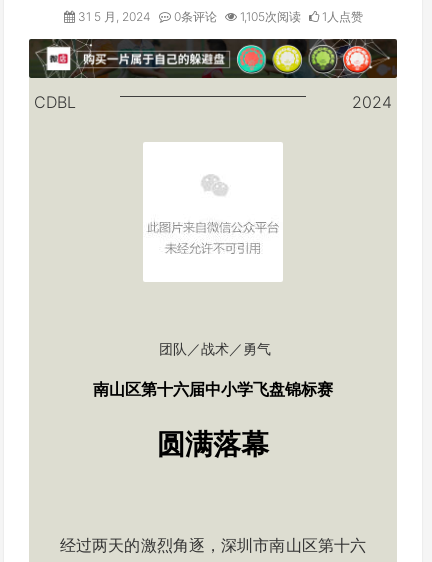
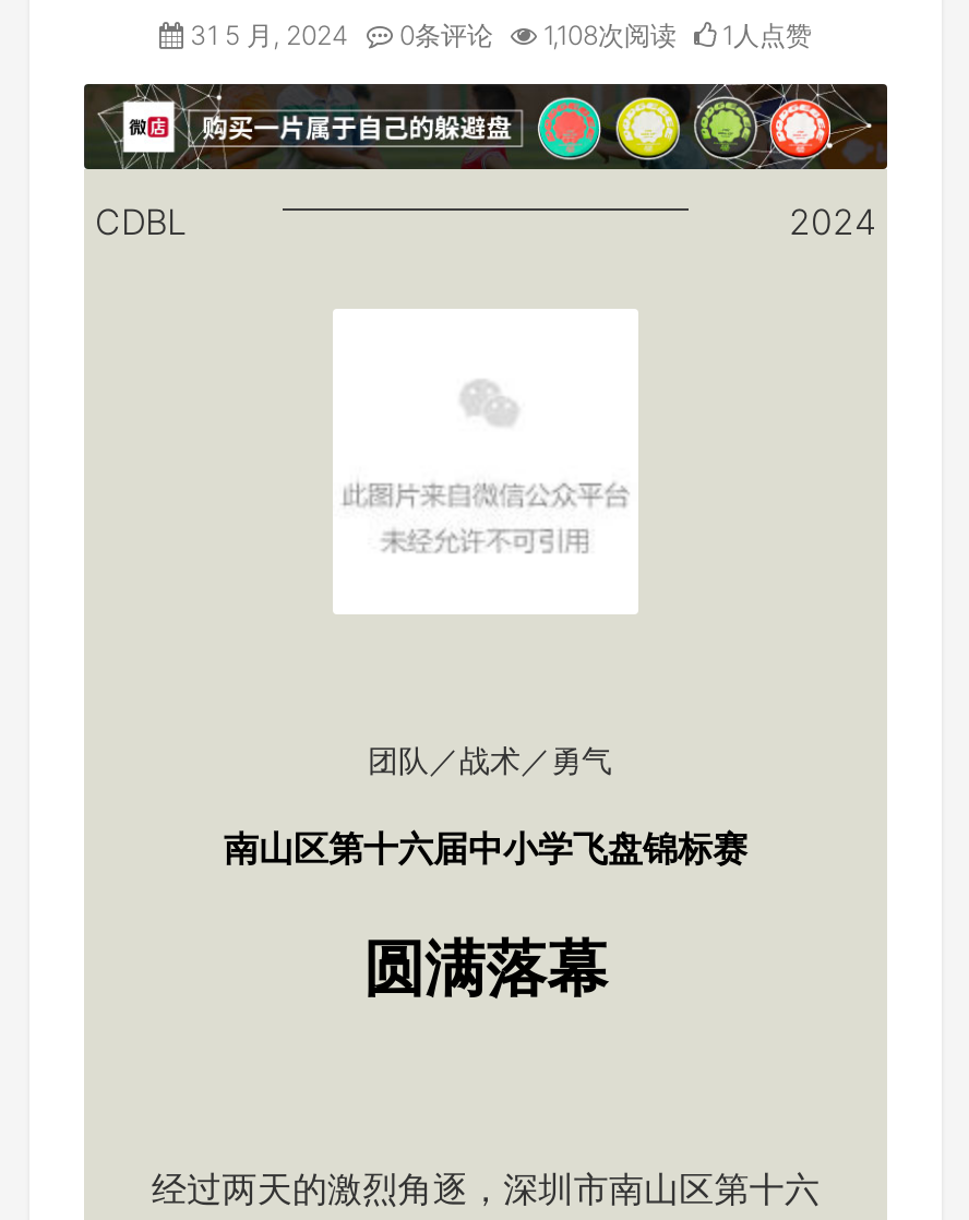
[74,9,362,24] 31 5 月, 2024 0条评论 1,105次阅读 1人点赞 -> [183,19,812,51] 31 5 月, 2024 0条评论 1,108次阅读 1人点赞

